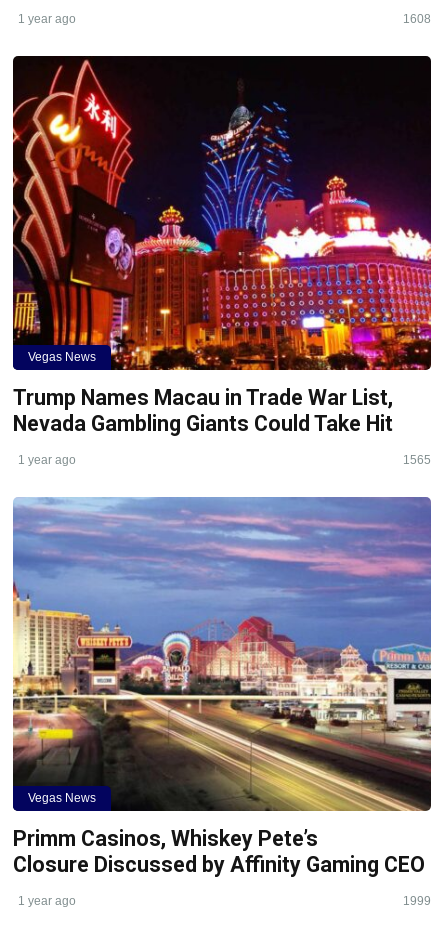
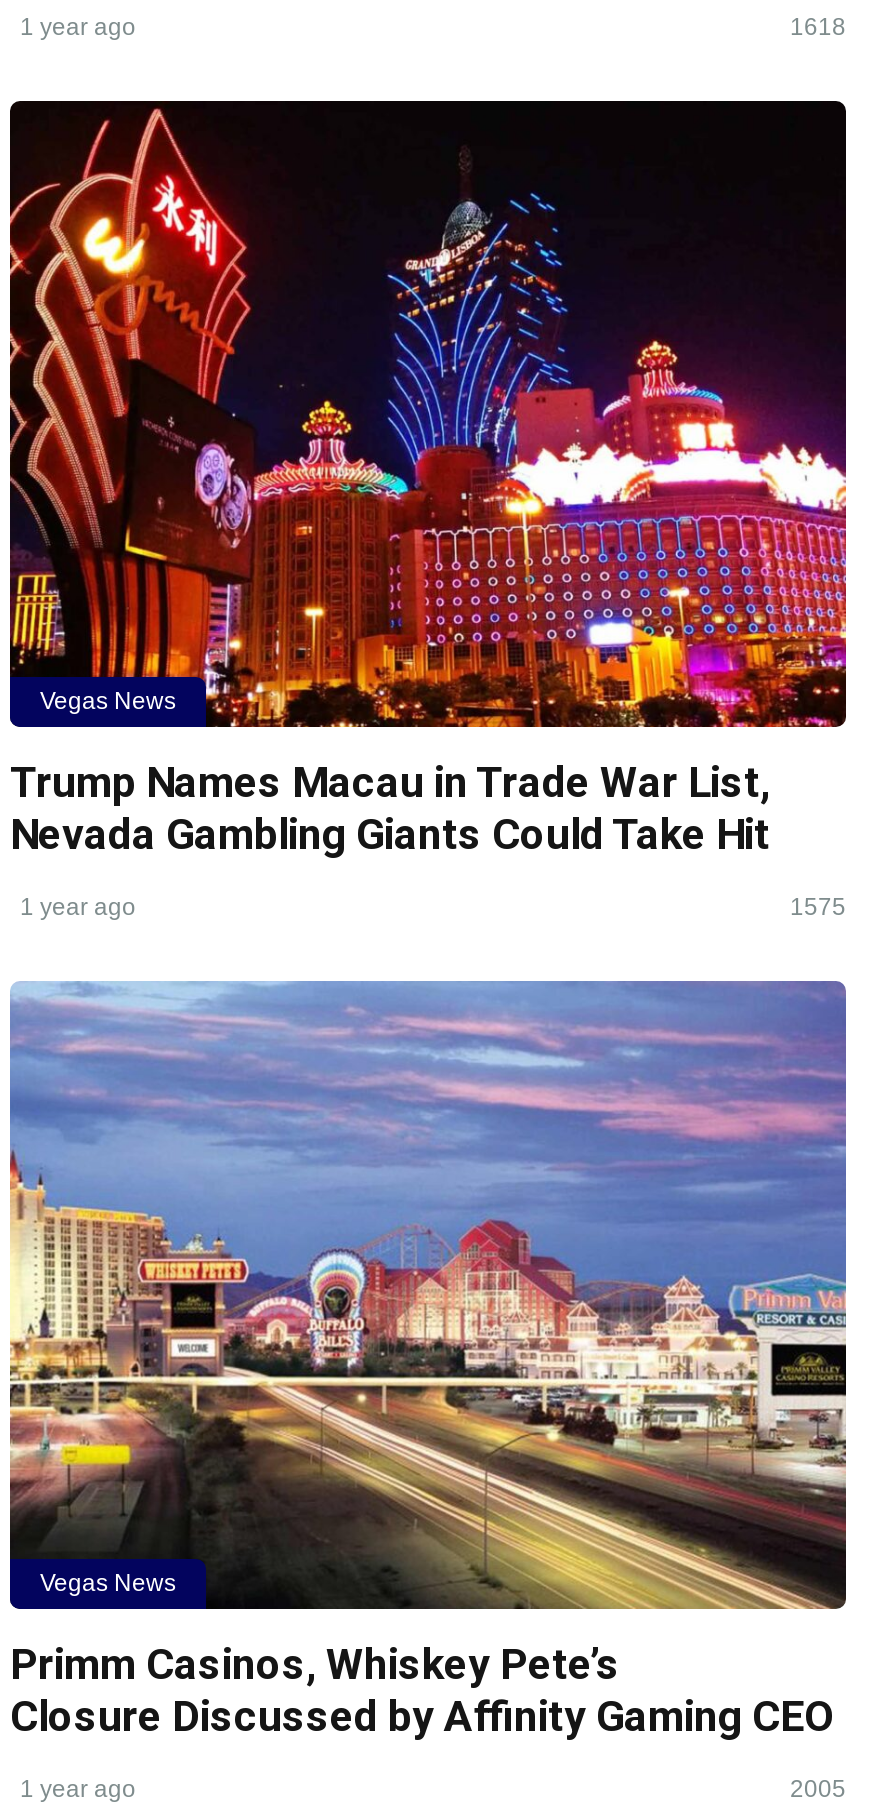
[403,12,431,26] 1608 -> [790,13,846,41] 1618
[403,453,431,467] 1565 -> [790,894,846,922] 1575
[403,894,431,908] 1999 -> [790,1775,846,1803] 2005

